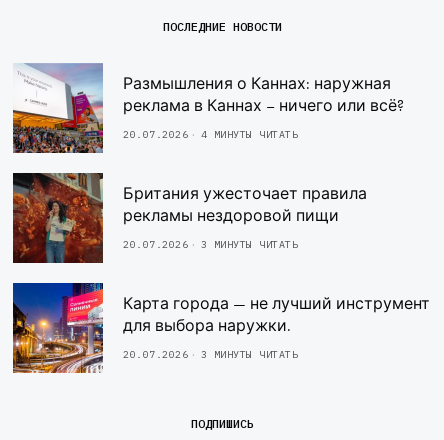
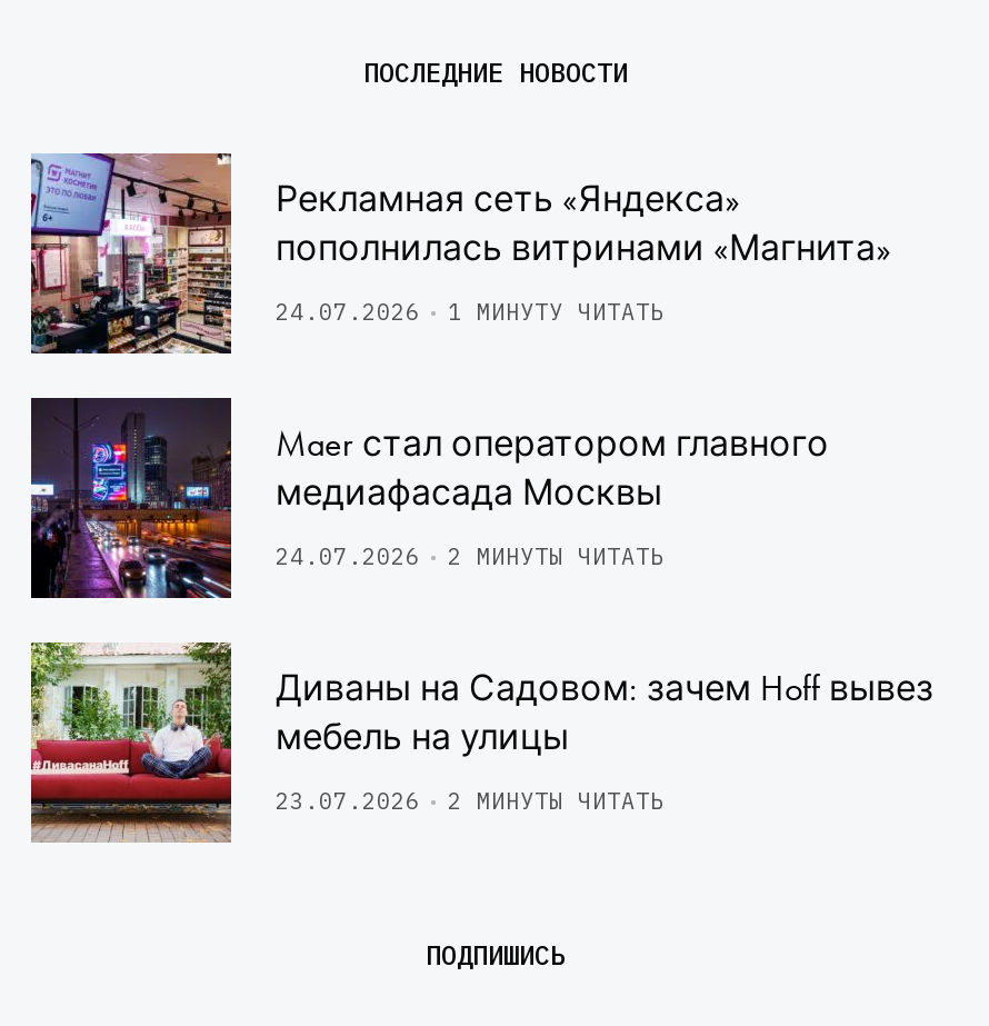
[12,62,404,154] [image] | Размышления о Каннах: наружная | реклама в Каннах – ничего или всё? -> [29,151,891,356] [image] | Рекламная сеть «Яндекса» | пополнилась витринами «Магнита»
[123,128,298,141] 20.07.2026 | 4 МИНУТЫ ЧИТАТЬ -> [276,299,665,328] 24.07.2026 | 1 МИНУТУ ЧИТАТЬ
[12,172,367,264] [image] | Британия ужесточает правила | рекламы нездоровой пищи -> [29,396,829,600] [image] | Maer стал оператором главного | медиафасада Москвы
[123,238,298,251] 20.07.2026 | 3 МИНУТЫ ЧИТАТЬ -> [276,543,665,572] 24.07.2026 | 2 МИНУТЫ ЧИТАТЬ
[12,282,430,373] [image] | Карта города — не лучший инструмент | для выбора наружки. -> [29,640,933,843] [image] | Диваны на Садовом: зачем Hoff вывез | мебель на улицы
[123,348,298,361] 20.07.2026 | 3 МИНУТЫ ЧИТАТЬ -> [276,788,665,817] 23.07.2026 | 2 МИНУТЫ ЧИТАТЬ

